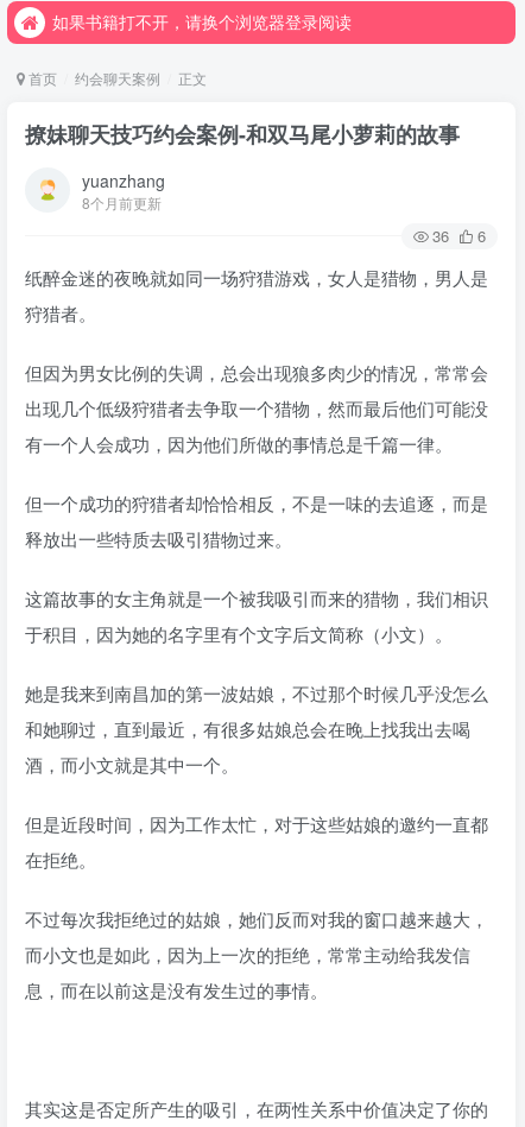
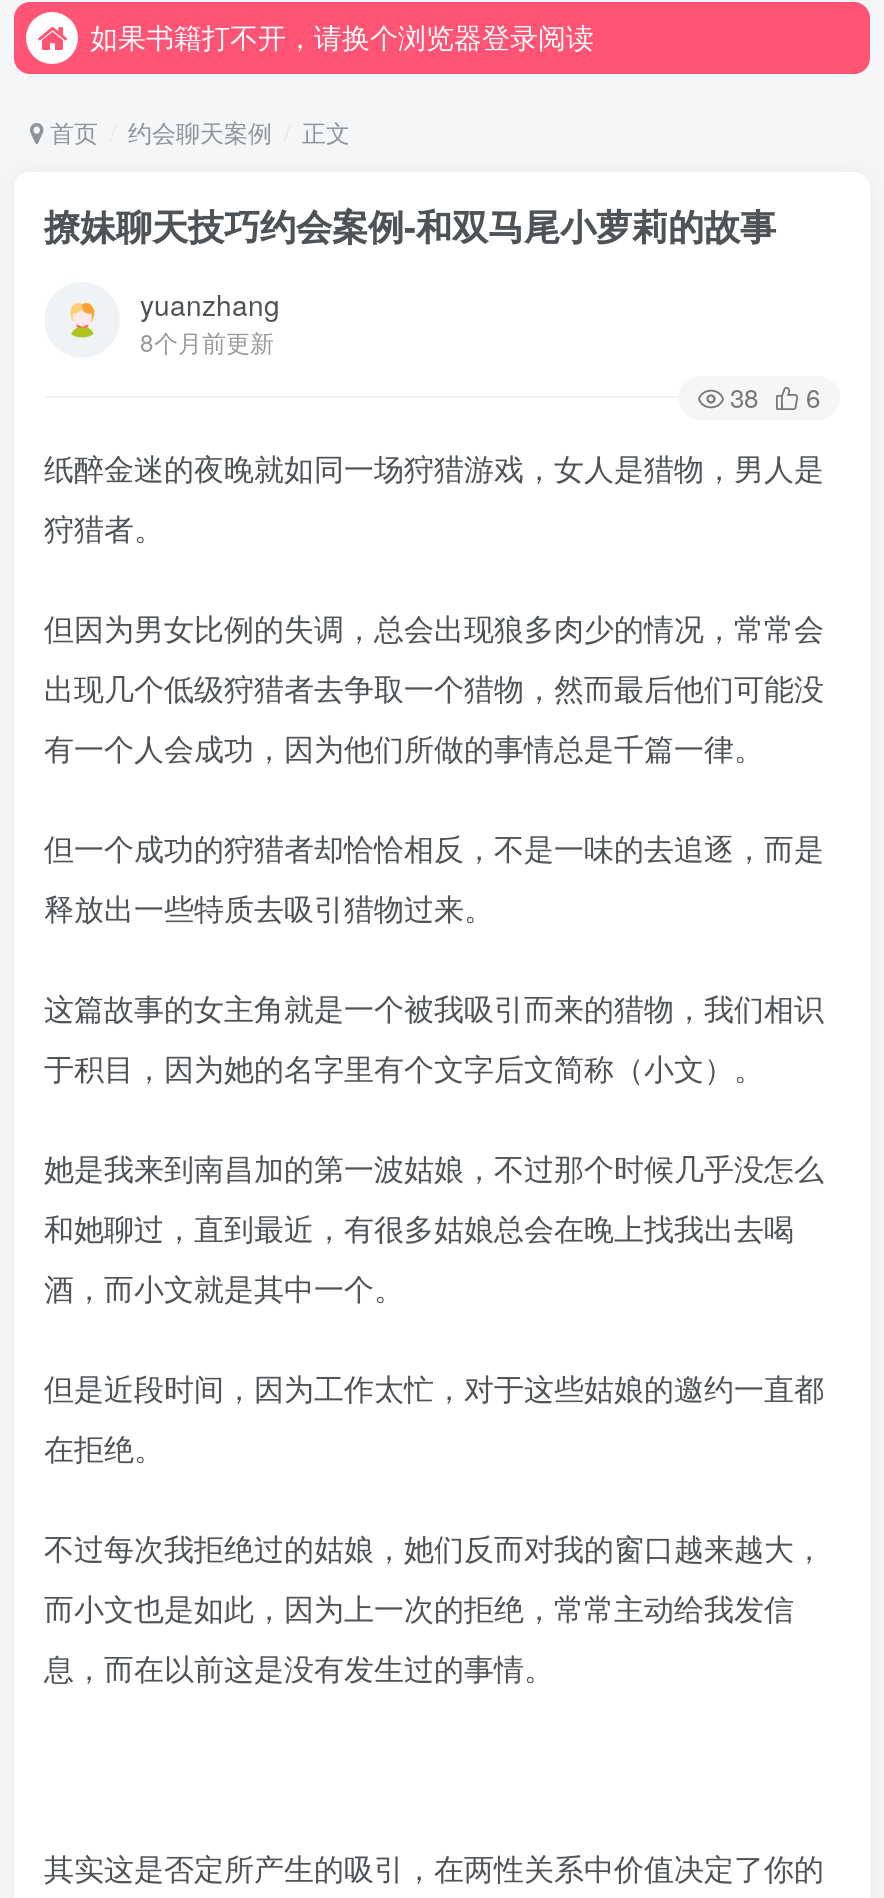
[432,225,486,247] 36 6 -> [730,379,820,417] 38 6

